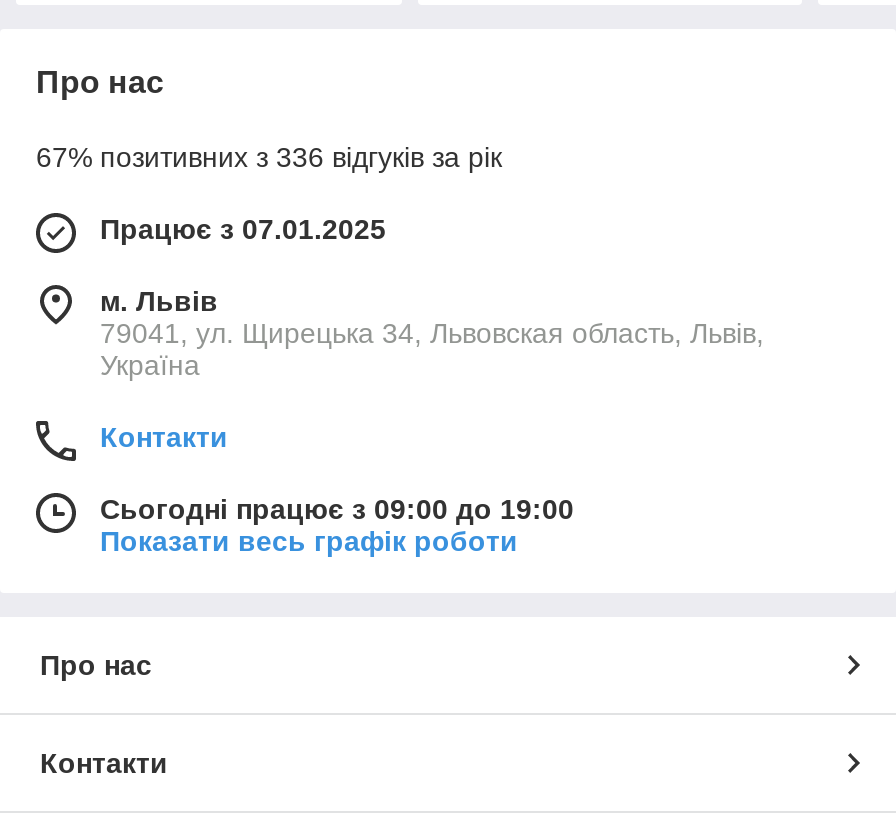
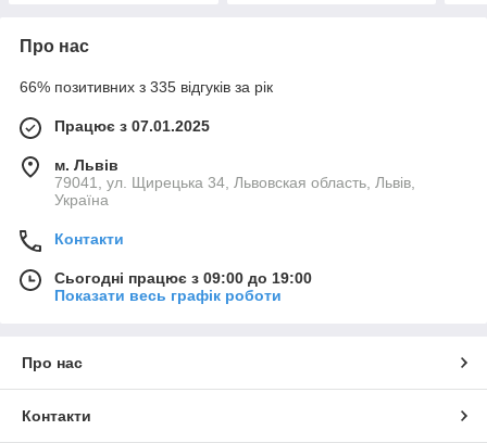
[36,141,502,173] 67% позитивних з 336 відгуків за рік -> [20,78,273,95] 66% позитивних з 335 відгуків за рік

